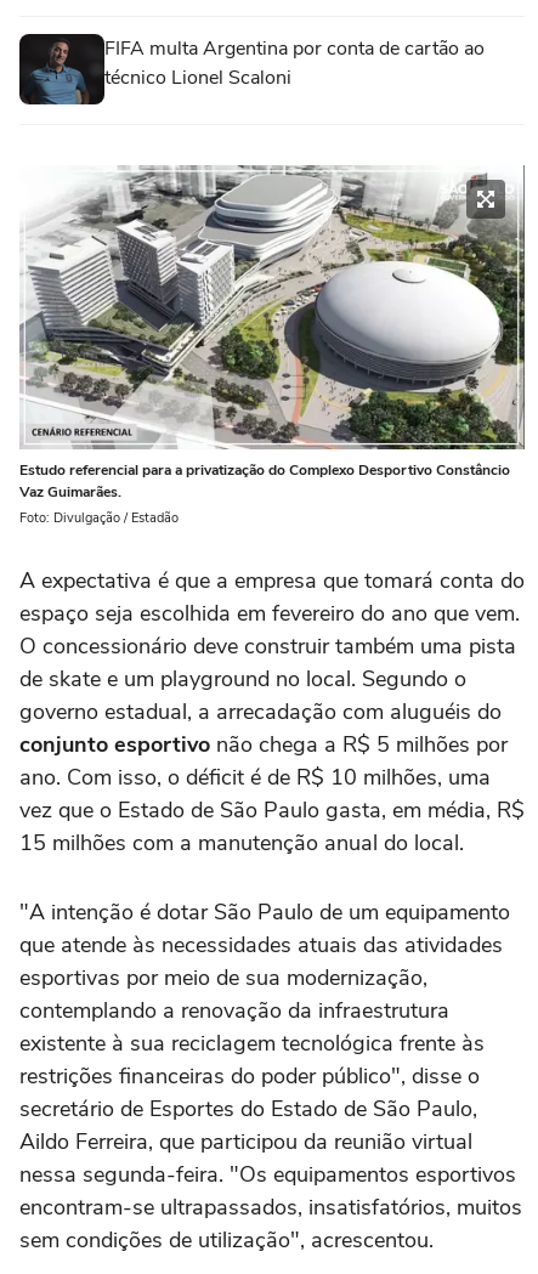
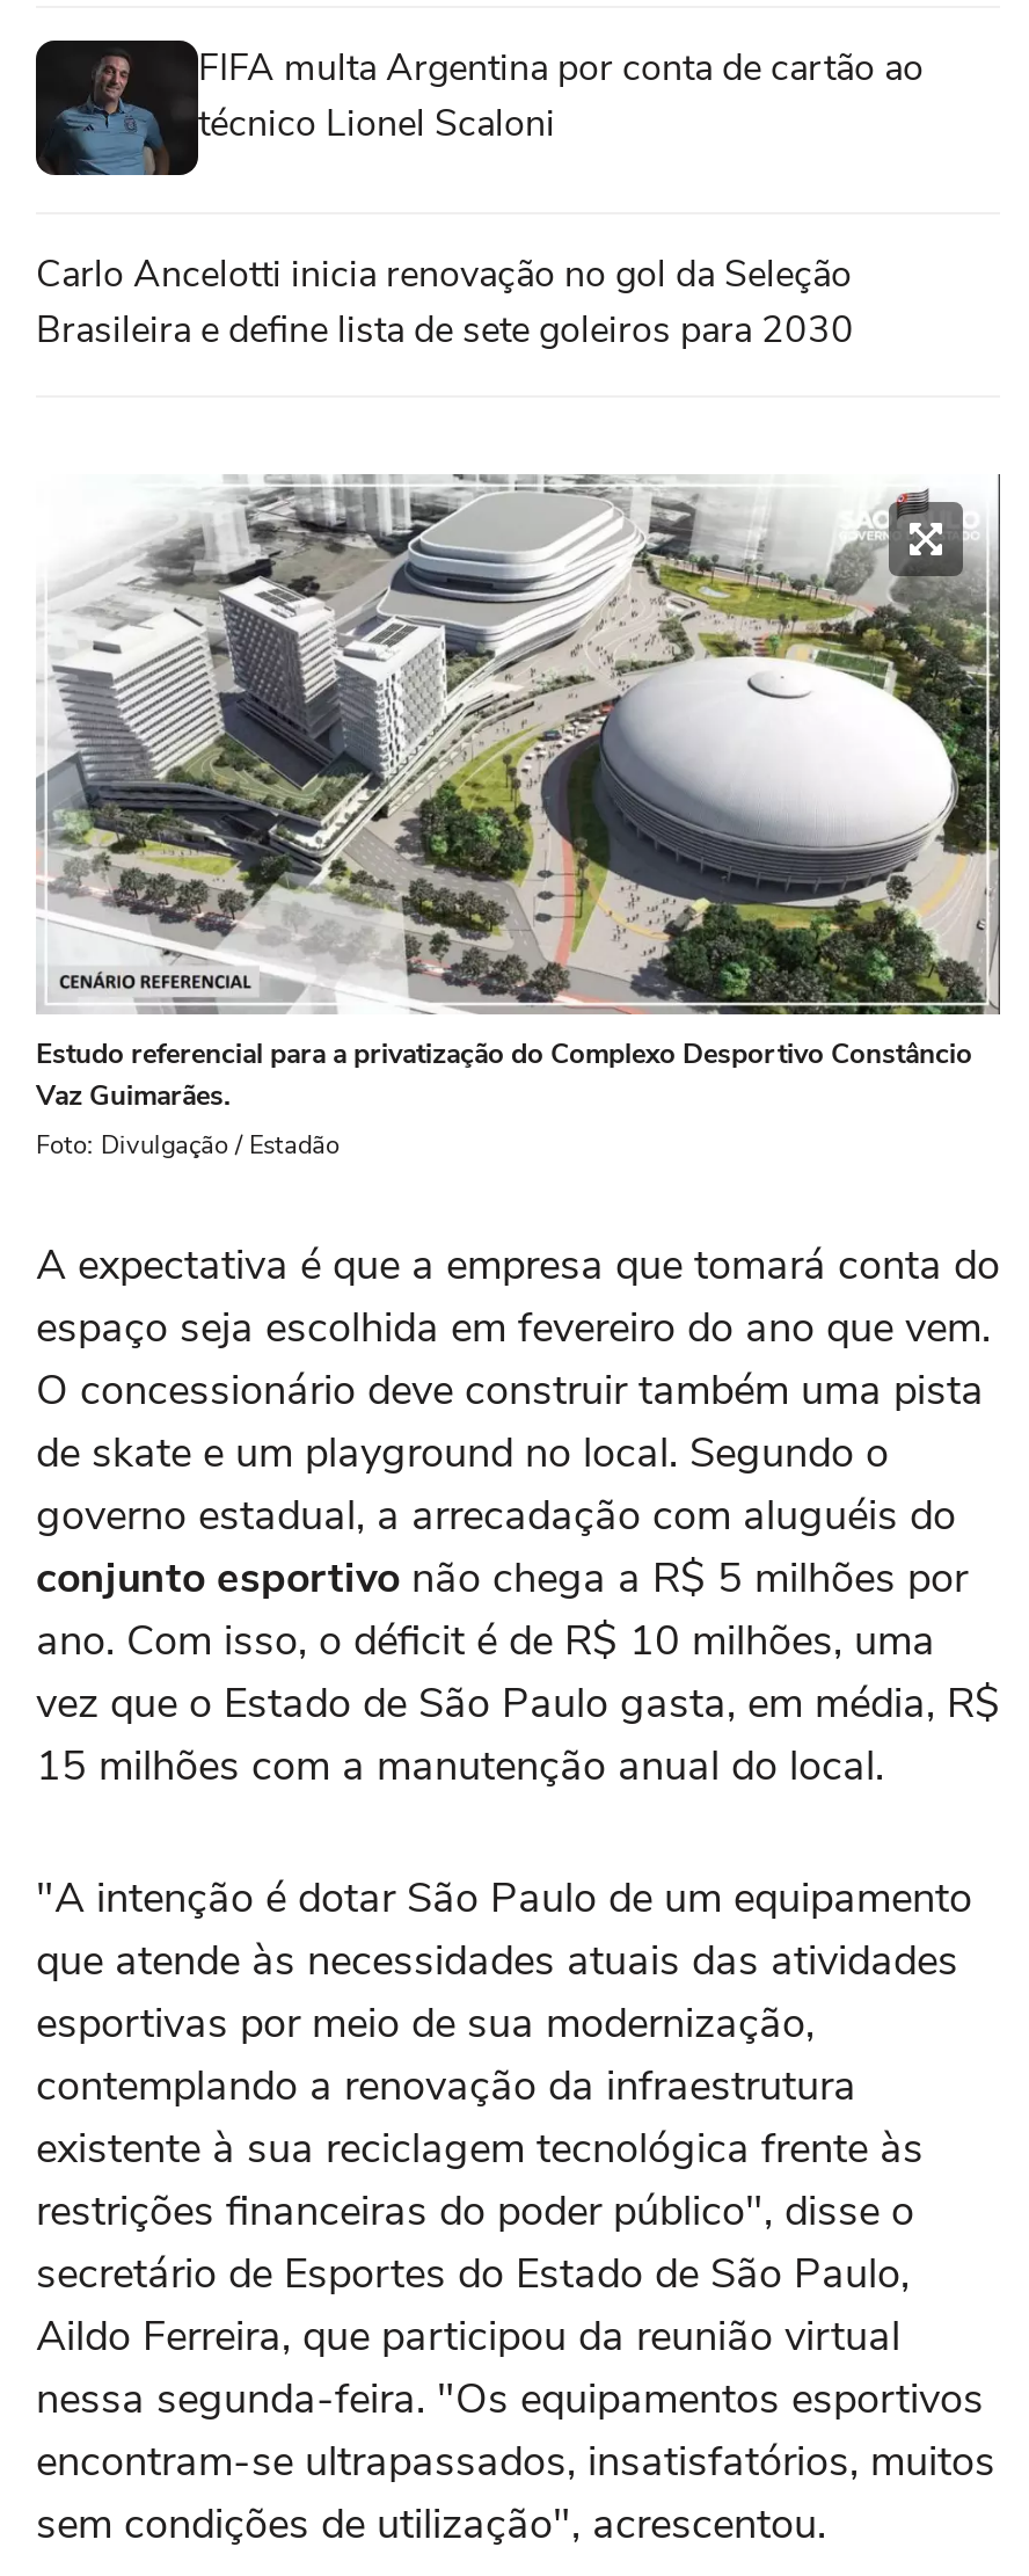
none -> [36,249,854,356] Carlo Ancelotti inicia renovação no gol da Seleção | Brasileira e define lista de sete goleiros para 2030

